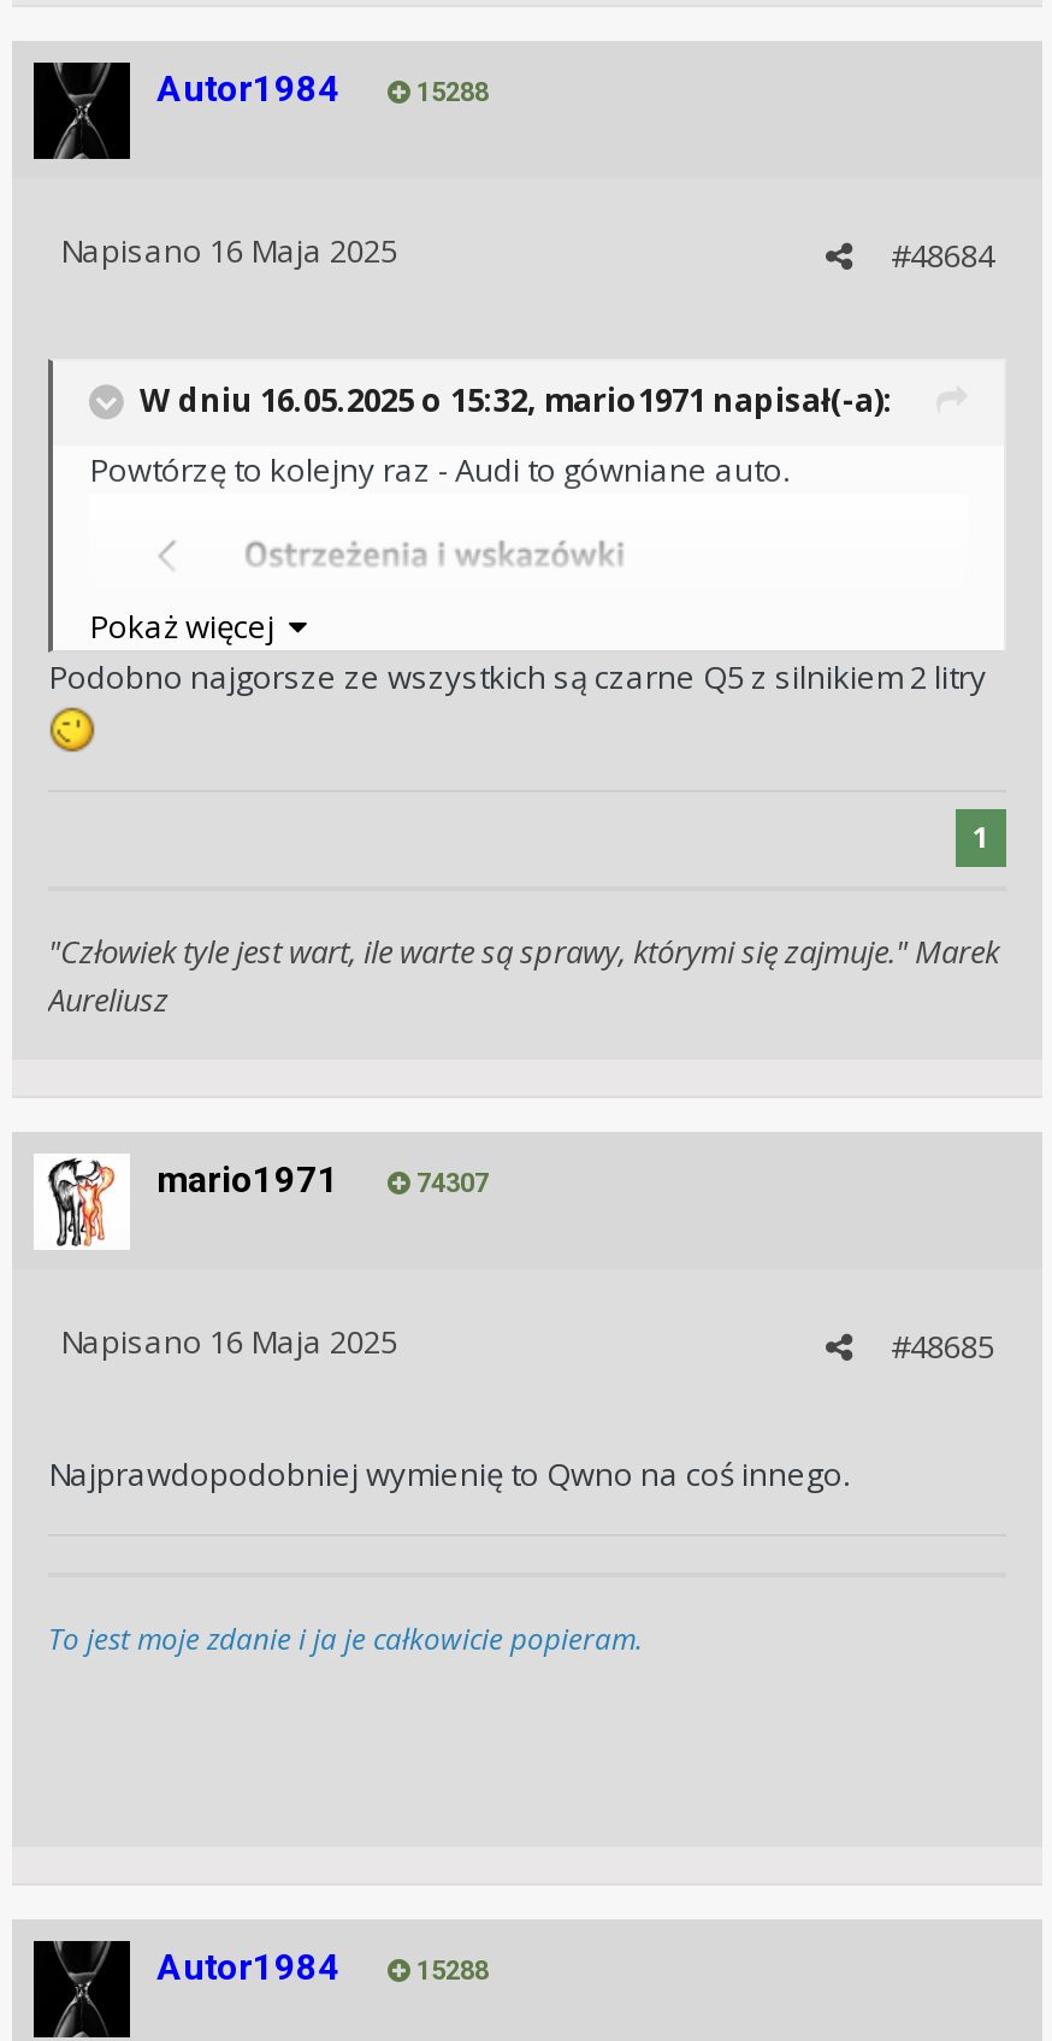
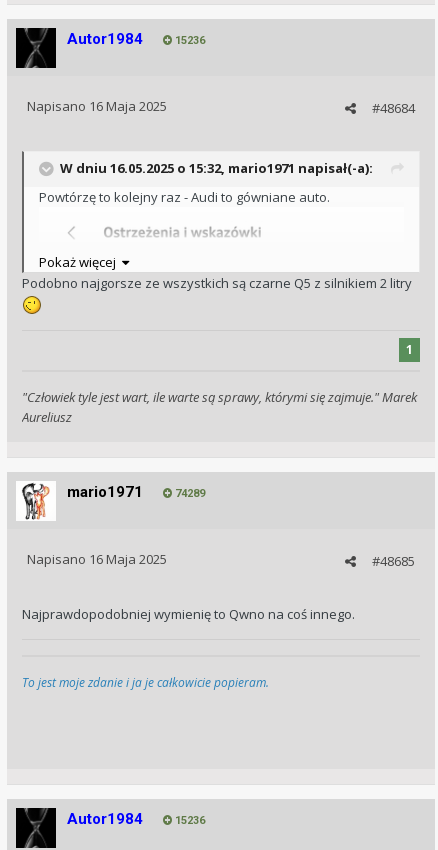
[409,77,489,108] 15288 -> [172,34,205,47] 15236
[409,1168,489,1199] 74307 -> [172,487,205,500] 74289
[409,1956,489,1987] 15288 -> [172,814,205,827] 15236

